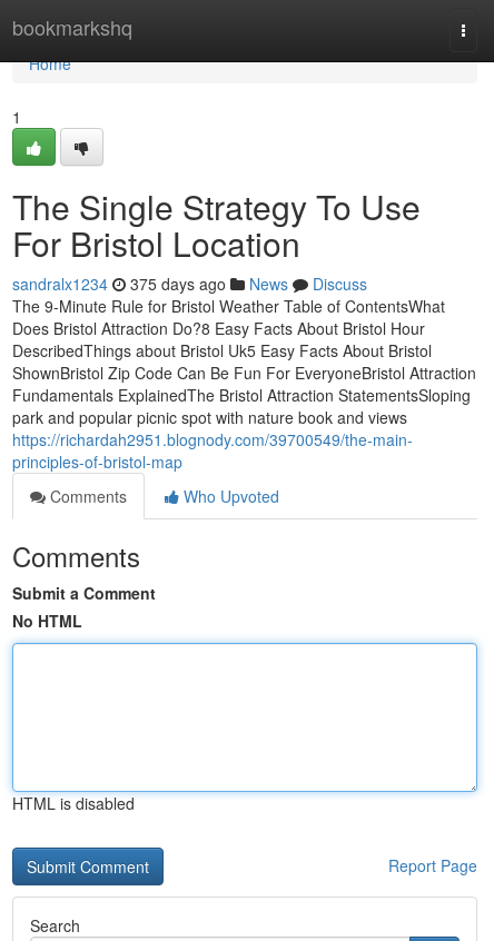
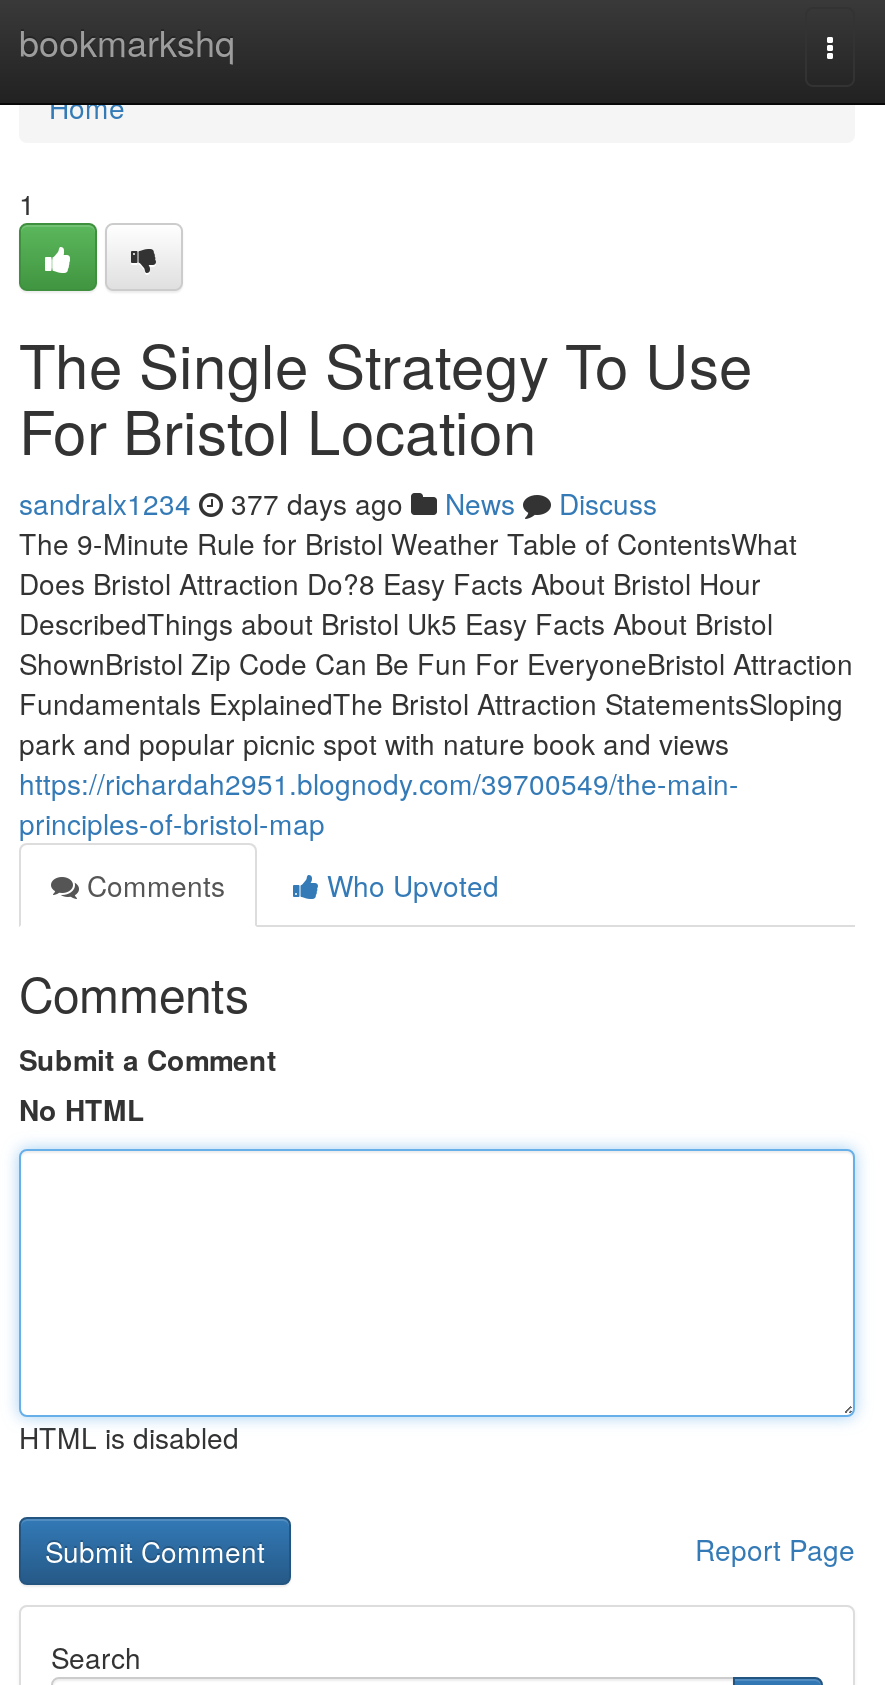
[12,273,367,295] sandralx1234 375 days ago News Discuss -> [19,483,657,523] sandralx1234 377 days ago News Discuss

